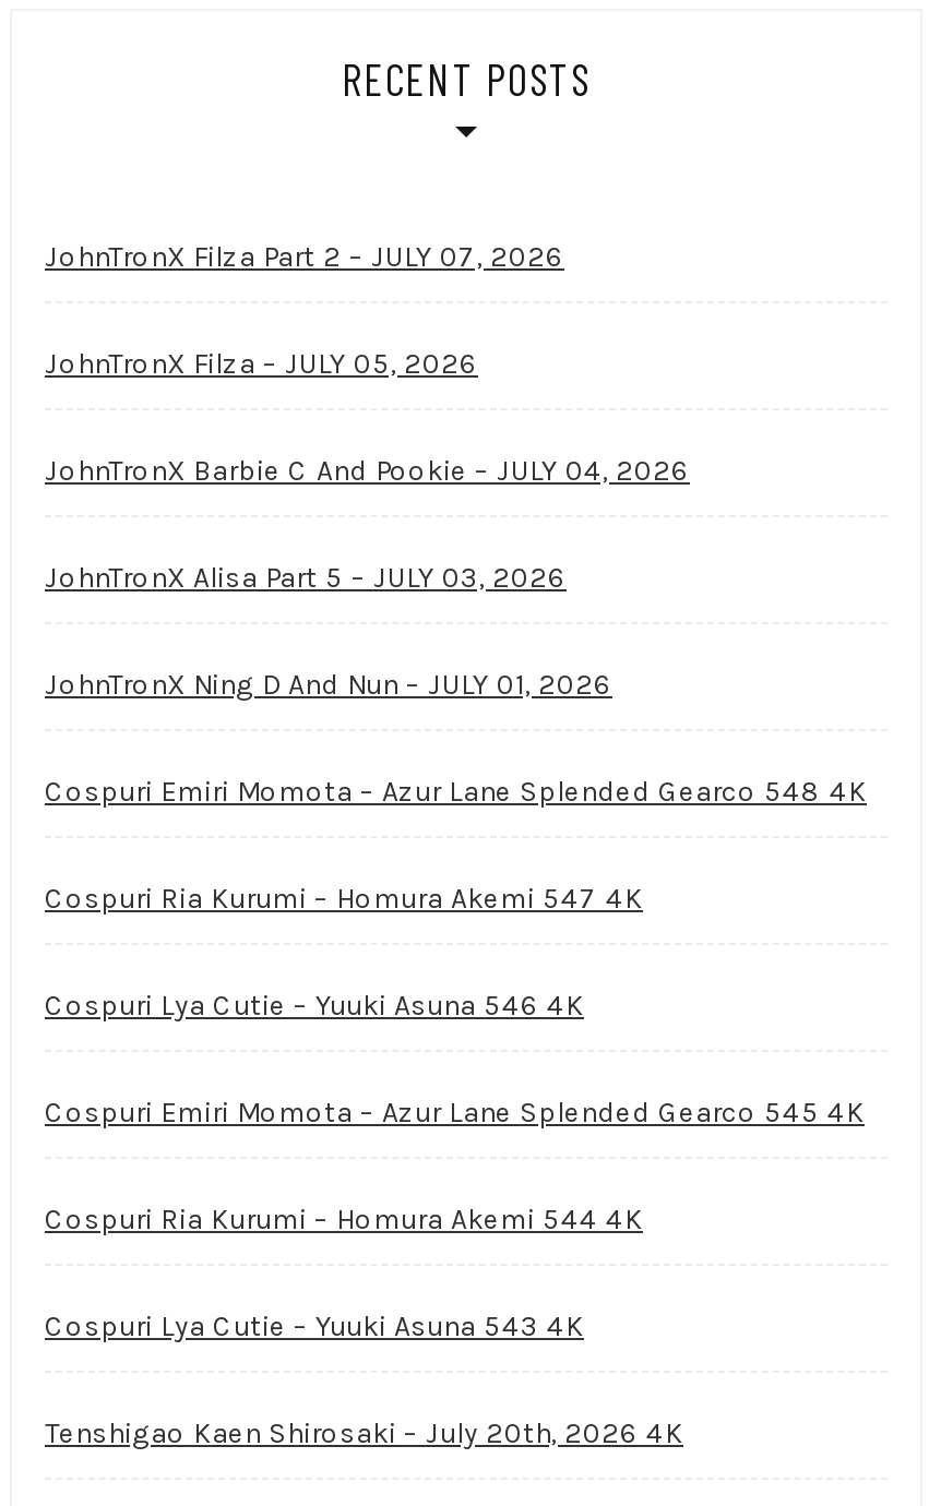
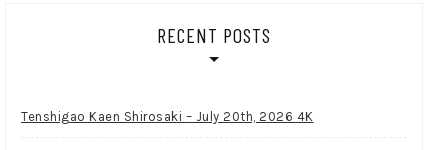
[45,239,867,1341] JohnTronX Filza Part 2 – JULY 07, 2026 | JohnTronX Filza – JULY 05, 2026 | JohnTronX Barbie C And Pookie – JULY 04, 2026 | JohnTronX Alisa Part 5 – JULY 03, 2026 | JohnTronX Ning D And Nun – JULY 01, 2026 | Cospuri Emiri Momota – Azur Lane Splended Gearco 548 4K | Cospuri Ria Kurumi – Homura Akemi 547 4K | Cospuri Lya Cutie – Yuuki Asuna 546 4K | Cospuri Emiri Momota – Azur Lane Splended Gearco 545 4K | Cospuri Ria Kurumi – Homura Akemi 544 4K | Cospuri Lya Cutie – Yuuki Asuna 543 4K -> none

